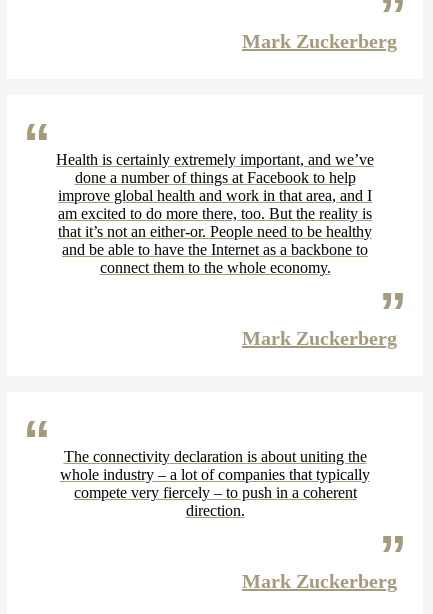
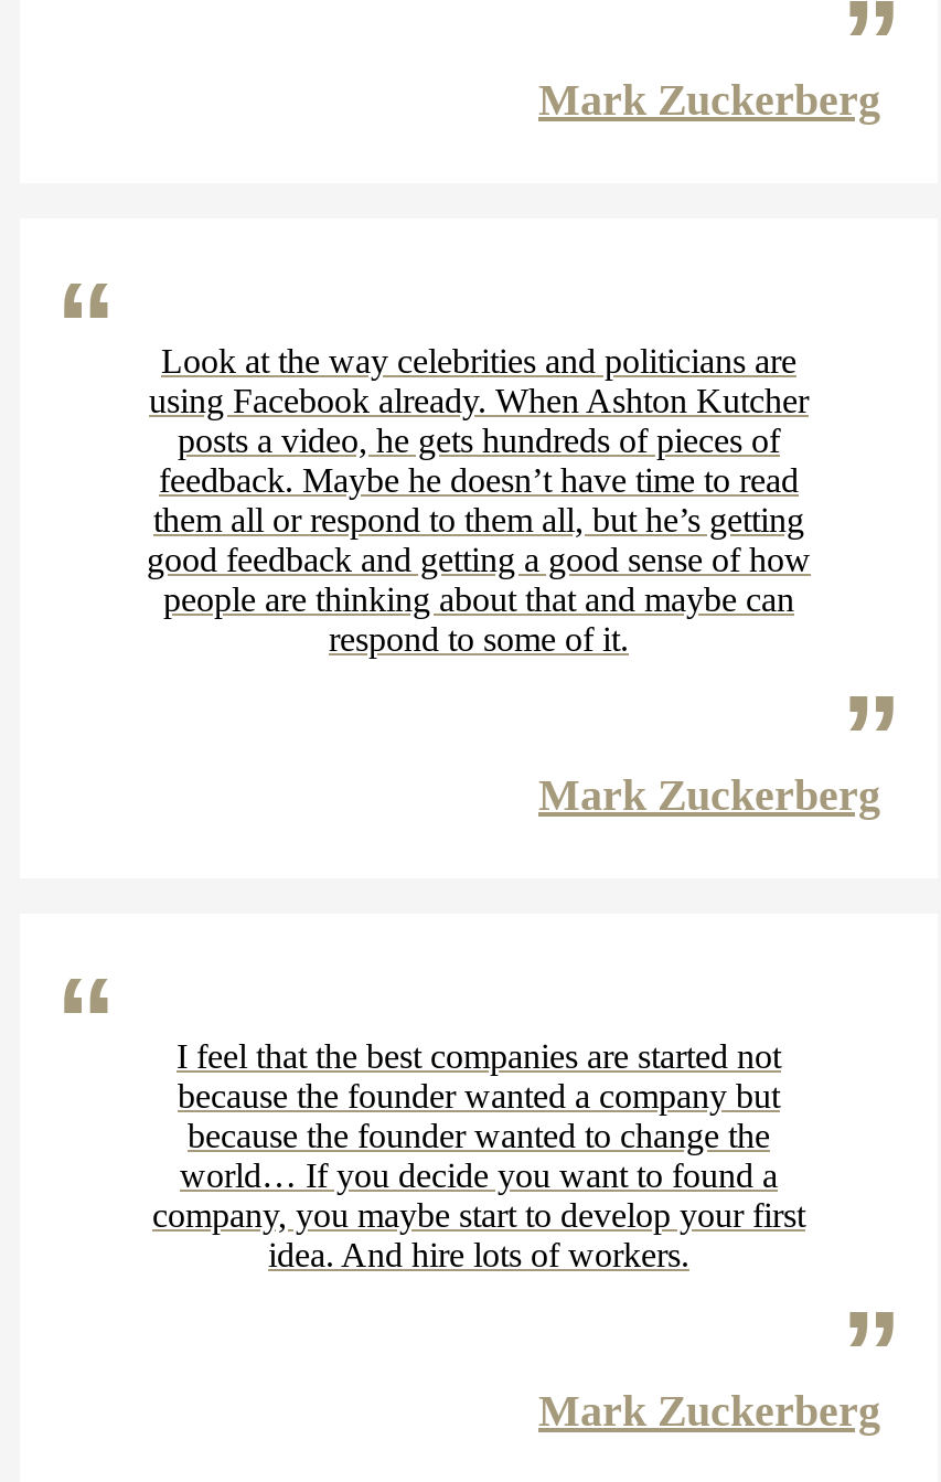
[56,151,374,276] Health is certainly extremely important, and we’ve | done a number of things at Facebook to help | improve global health and work in that area, and I | am excited to do more there, too. But the reality is | that it’s not an either-or. People need to be healthy | and be able to have the Internet as a backbone to | connect them to the whole economy. -> [147,342,811,658] Look at the way celebrities and politicians are | using Facebook already. When Ashton Kutcher | posts a video, he gets hundreds of pieces of | feedback. Maybe he doesn’t have time to read | them all or respond to them all, but he’s getting | good feedback and getting a good sense of how | people are thinking about that and maybe can | respond to some of it.
[60,448,370,519] The connectivity declaration is about uniting the | whole industry – a lot of companies that typically | compete very fiercely – to push in a coherent | direction. -> [152,1037,805,1273] I feel that the best companies are started not | because the founder wanted a company but | because the founder wanted to change the | world… If you decide you want to found a | company, you maybe start to develop your first | idea. And hire lots of workers.

